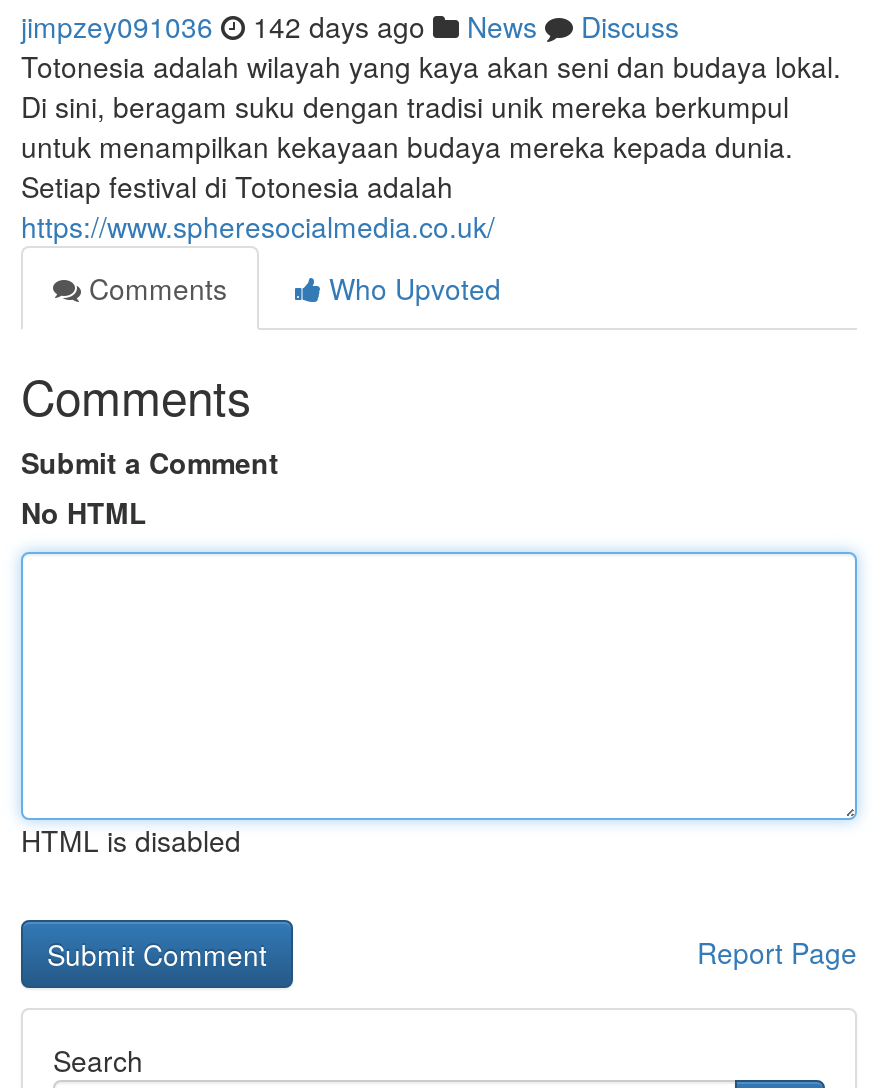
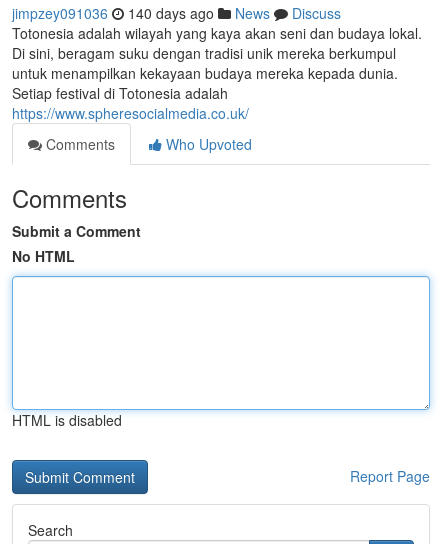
[21,6,679,46] jimpzey091036 142 days ago News Discuss -> [12,3,341,23] jimpzey091036 140 days ago News Discuss

